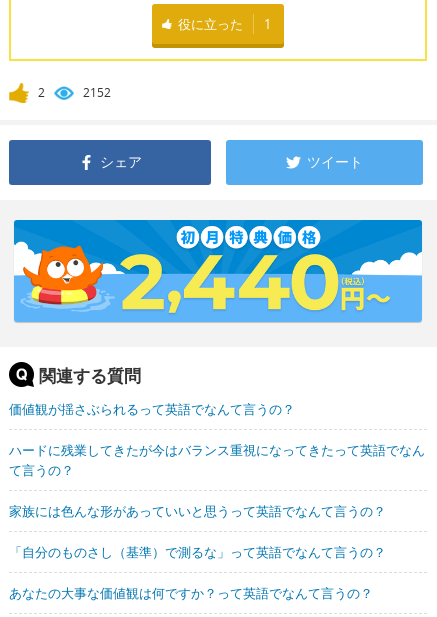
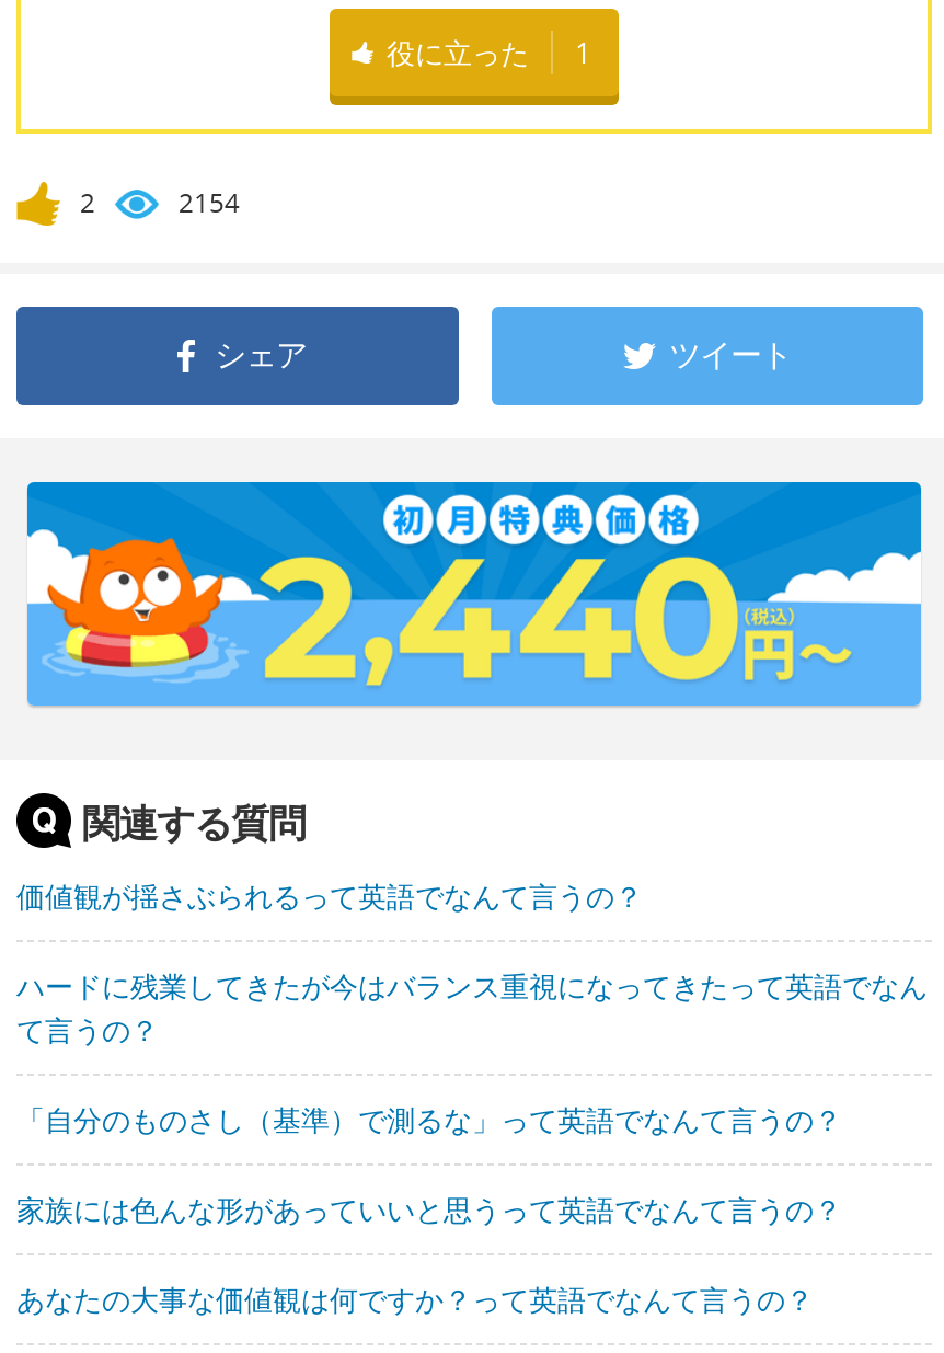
[83,84,111,101] 2152 -> [179,183,240,220] 2154
moved [9,502,386,520] -> [16,1189,842,1228]: 家族には色んな形があっていいと思うって英語でなんて言うの？
moved [9,543,386,561] -> [16,1099,842,1138]: 「自分のものさし（基準）で測るな」って英語でなんて言うの？

